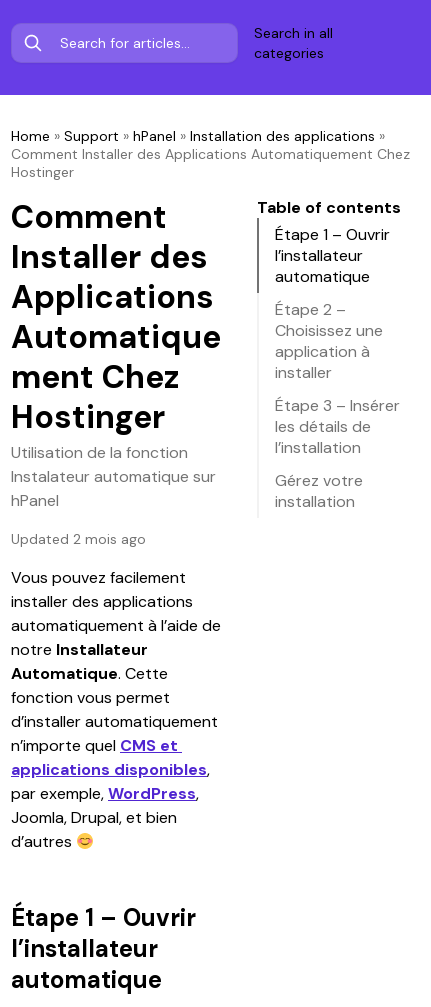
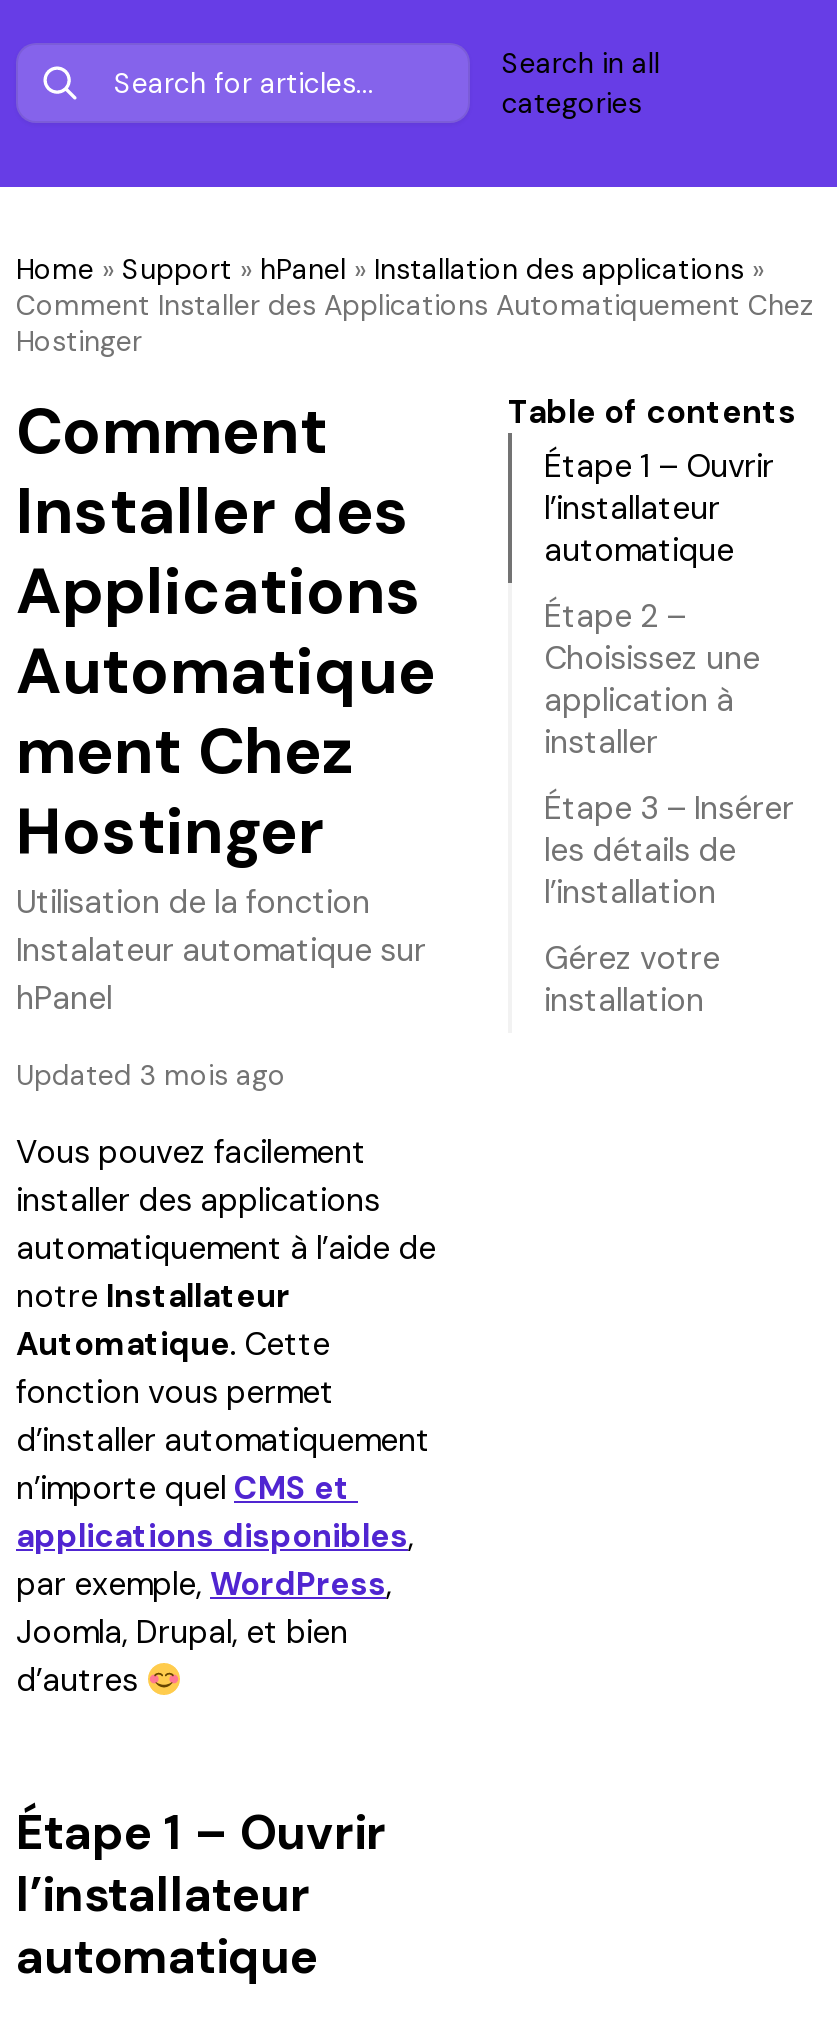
[11,530,146,548] Updated 2 mois ago -> [16,1057,286,1093] Updated 3 mois ago

